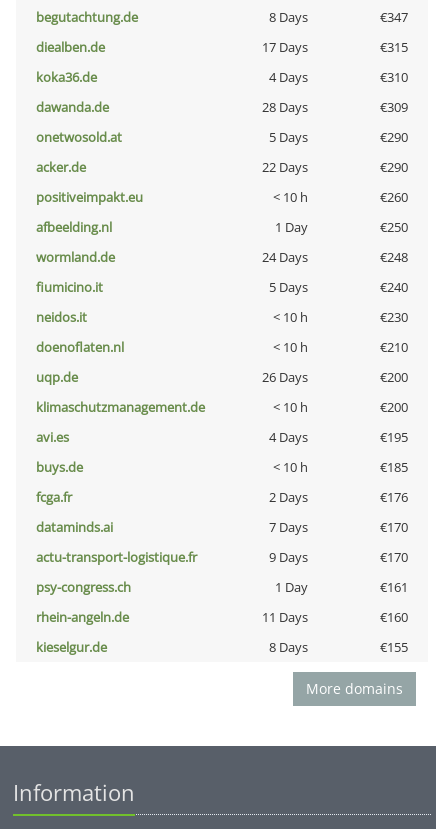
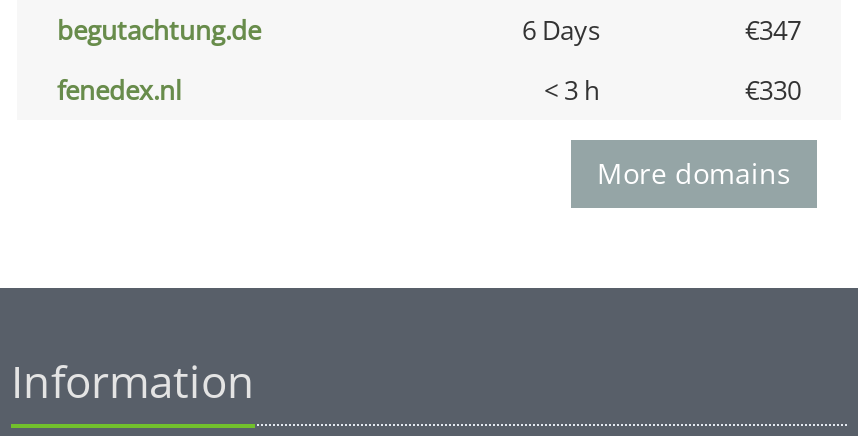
[268,8,307,26] 8 Days -> [522,12,600,48] 6 Days
[36,38,408,656] diealben.de | 17 Days | €315 | koka36.de | 4 Days | €310 | dawanda.de | 28 Days | €309 | onetwosold.at | 5 Days | €290 | acker.de | 22 Days | €290 | positiveimpakt.eu | < 10 h | €260 | afbeelding.nl | 1 Day | €250 | wormland.de | 24 Days | €248 | fiumicino.it | 5 Days | €240 | neidos.it | < 10 h | €230 | doenoflaten.nl | < 10 h | €210 | uqp.de | 26 Days | €200 | klimaschutzmanagement.de | < 10 h | €200 | avi.es | 4 Days | €195 | buys.de | < 10 h | €185 | fcga.fr | 2 Days | €176 | dataminds.ai | 7 Days | €170 | actu-transport-logistique.fr | 9 Days | €170 | psy-congress.ch | 1 Day | €161 | rhein-angeln.de | 11 Days | €160 | kieselgur.de | 8 Days | €155 -> [57,72,801,108] fenedex.nl | < 3 h | €330

